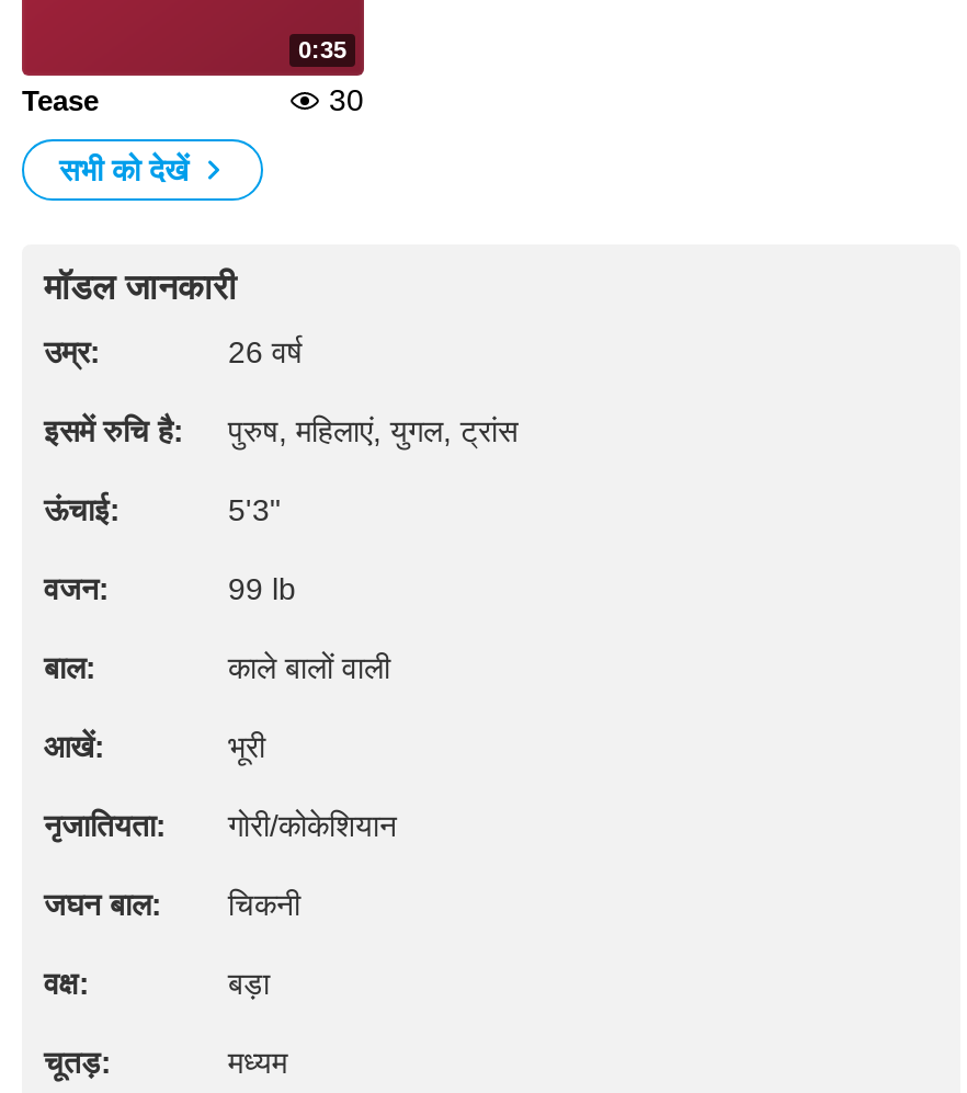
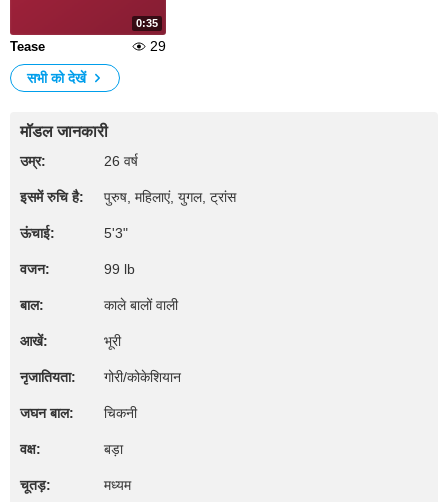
[329,82,364,117] 30 -> [150,38,166,54] 29

